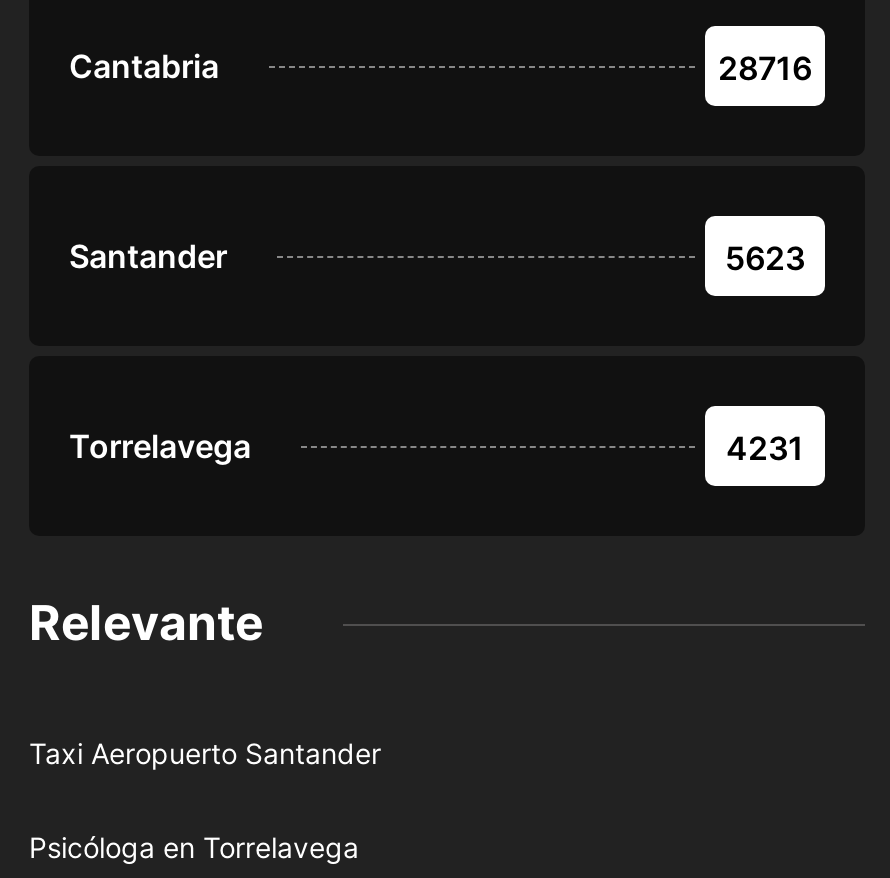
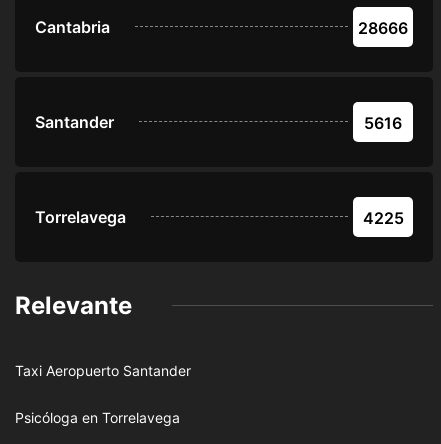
[718,49,812,89] 28716 -> [358,17,408,37] 28666
[725,239,805,279] 5623 -> [364,112,402,132] 5616
[726,429,804,469] 4231 -> [362,207,403,227] 4225

